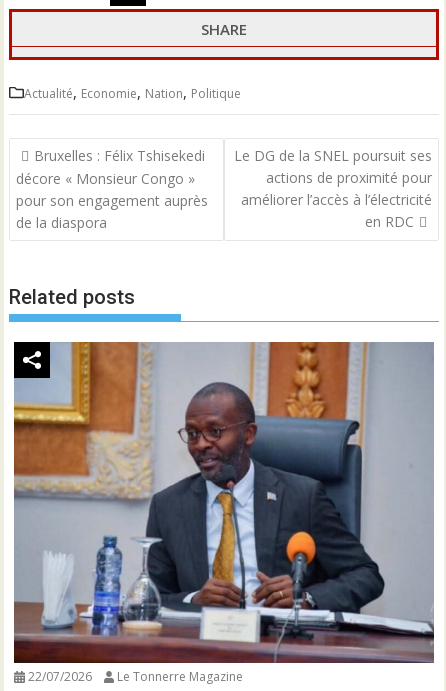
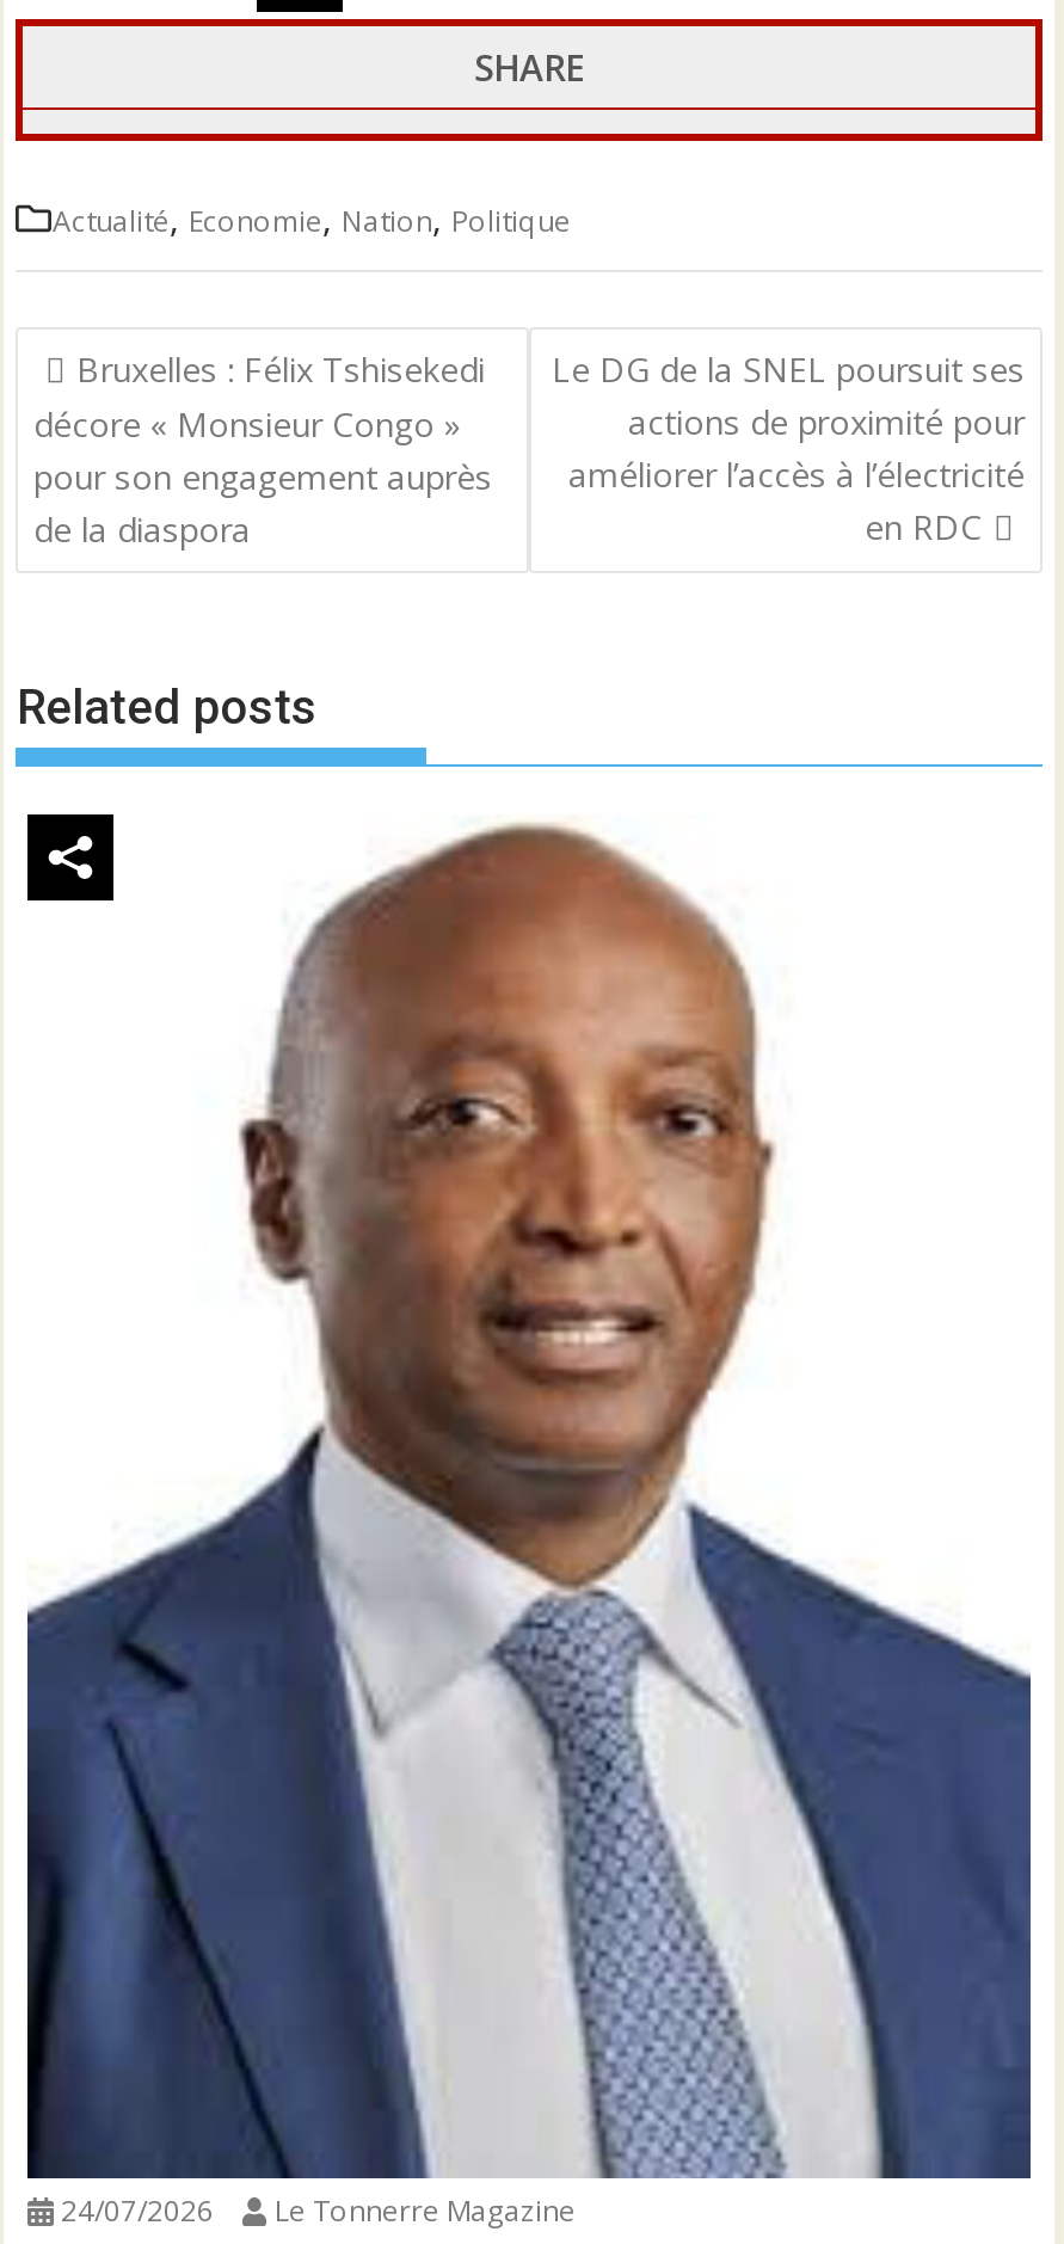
[13,341,435,685] [image] | 22/07/2026 Le Tonnerre Magazine -> [25,822,1031,2232] [image] | 24/07/2026 Le Tonnerre Magazine

